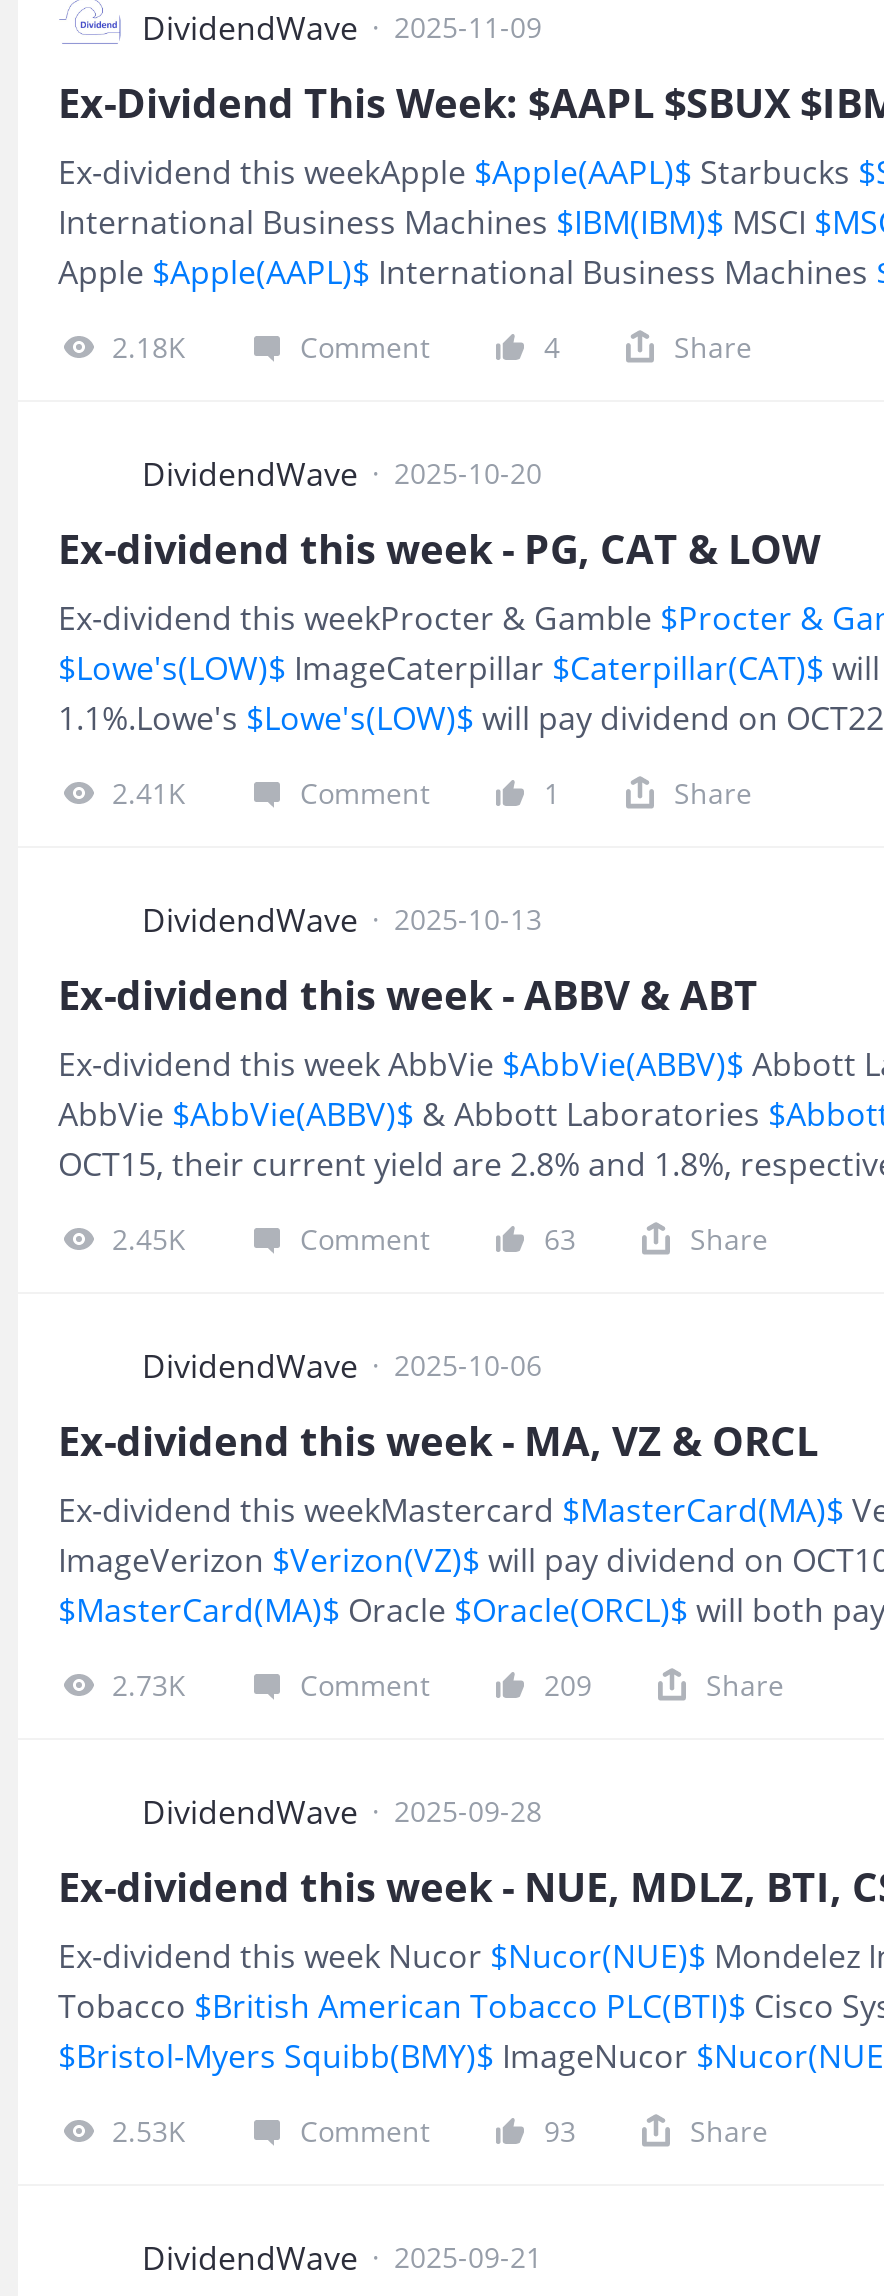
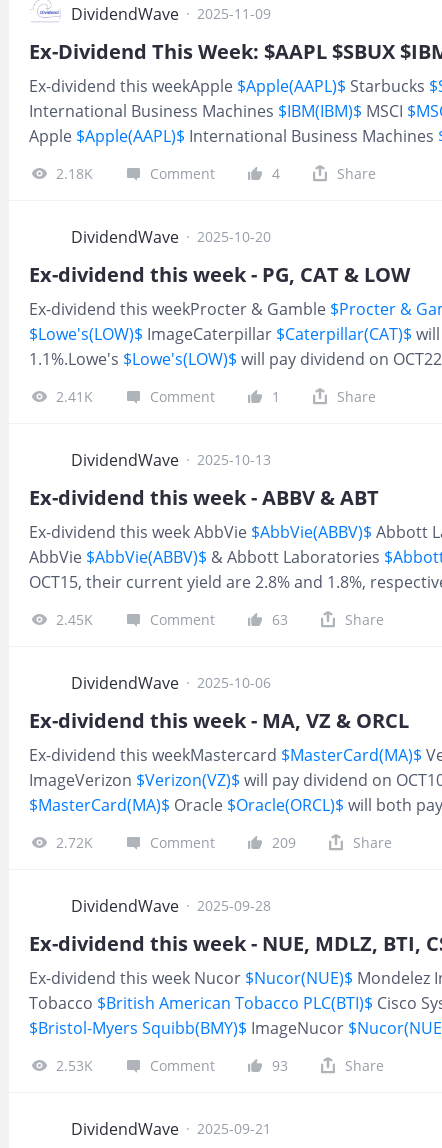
[112,1665,186,1703] 2.73K -> [56,833,93,852] 2.72K

